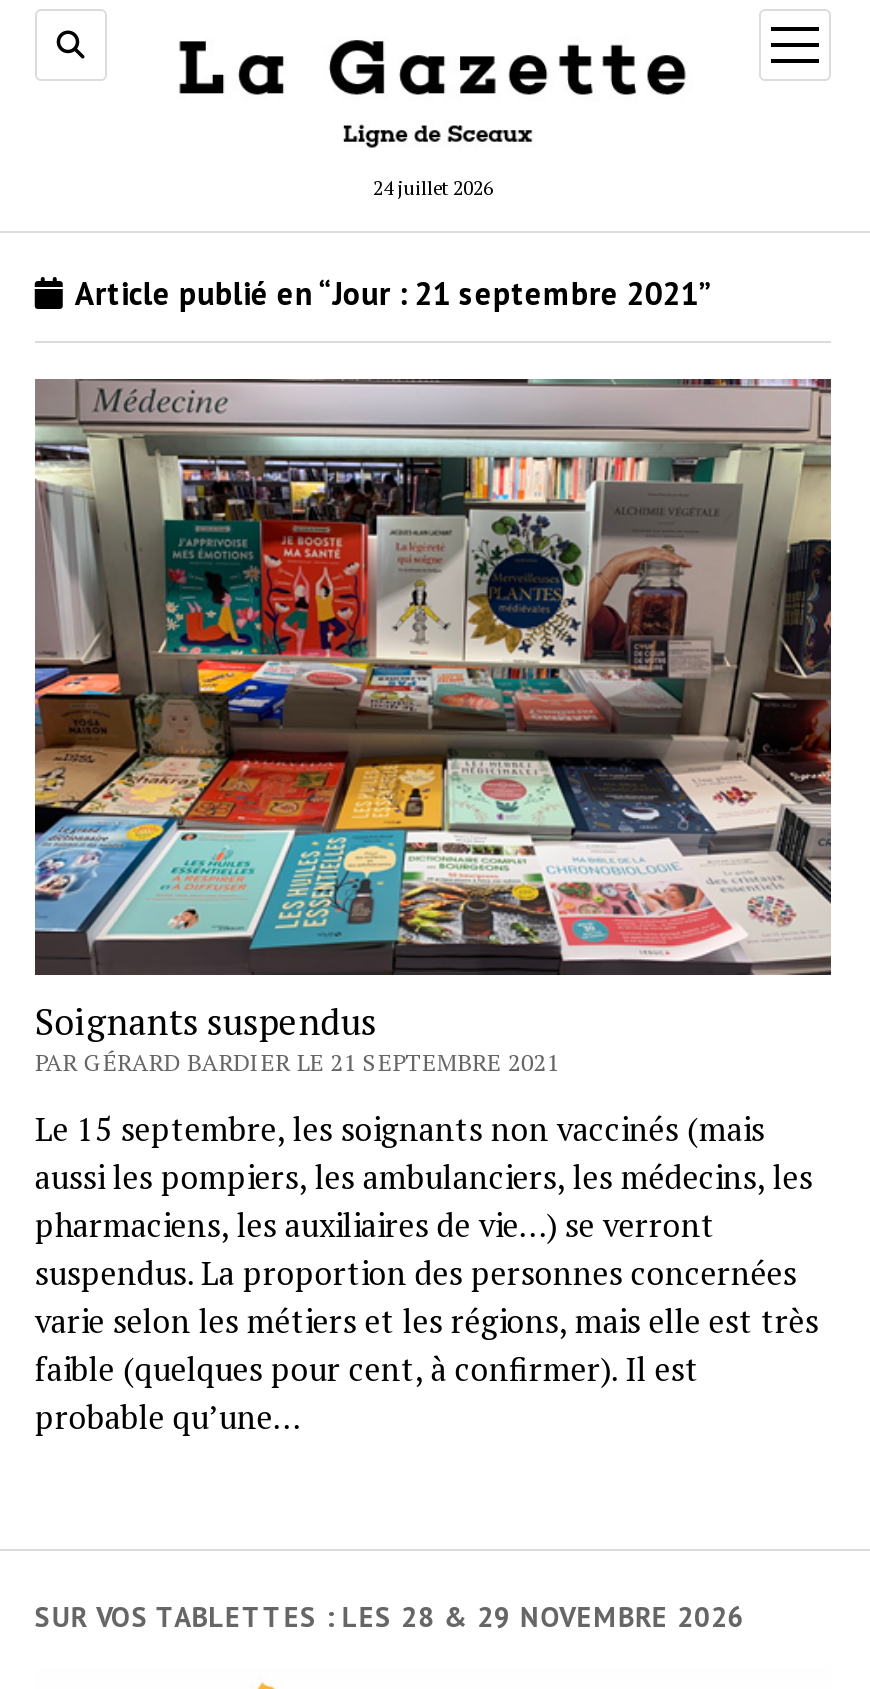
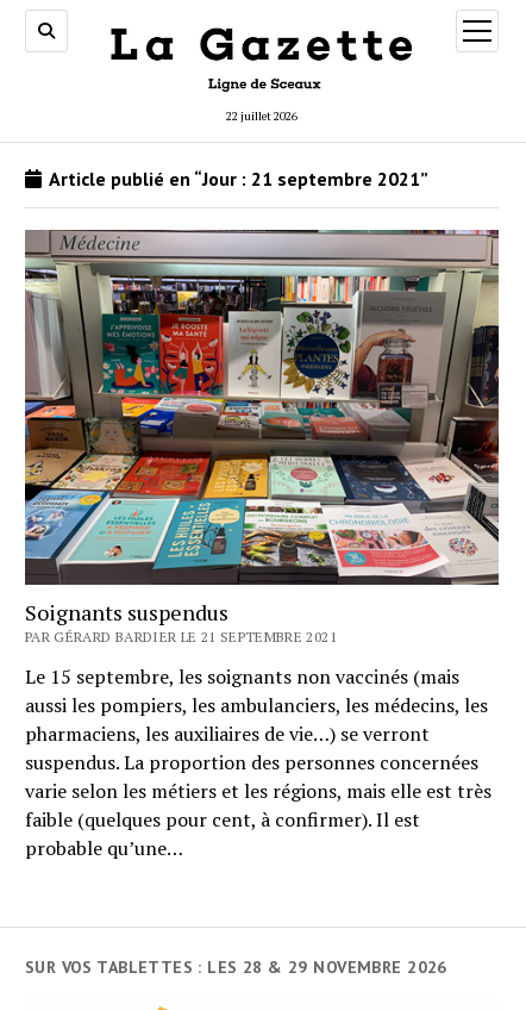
[373,175,493,201] 24 juillet 2026 -> [226,108,298,124] 22 juillet 2026

